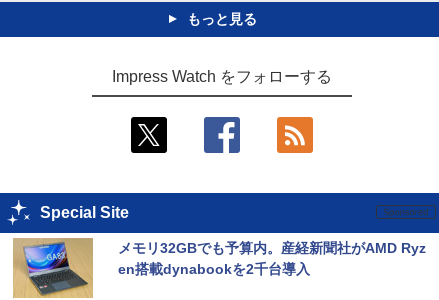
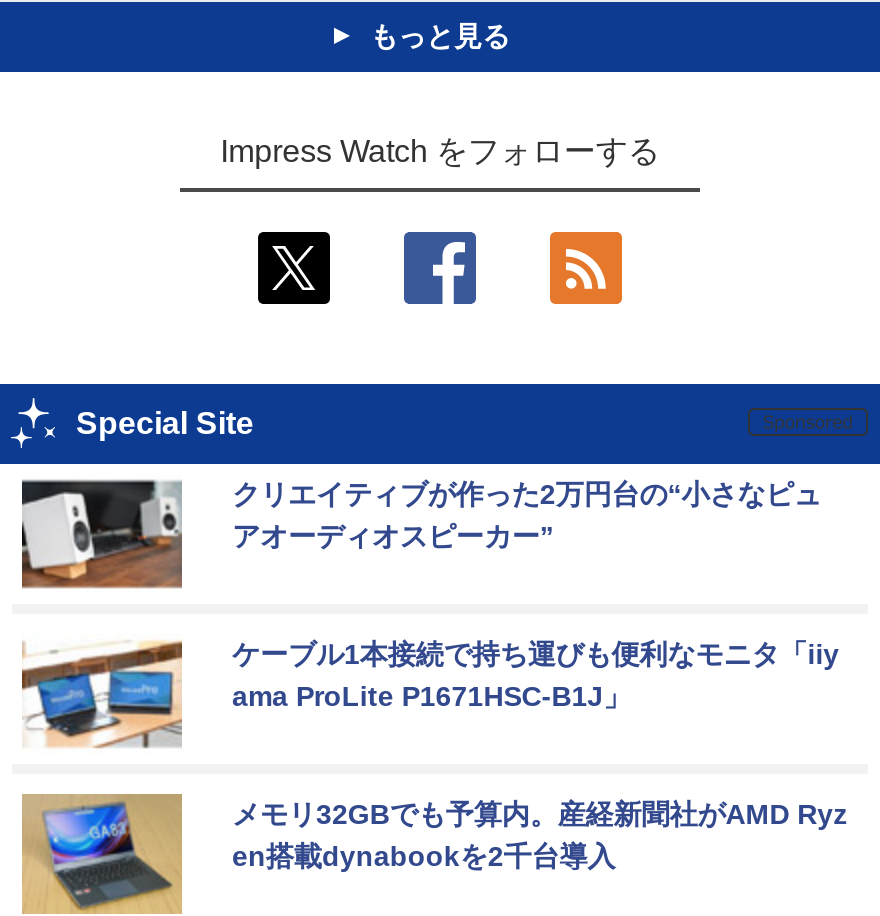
none -> [20,478,821,590] [image] | クリエイティブが作った2万円台の“小さなピュ | アオーディオスピーカー”
none -> [20,639,839,750] [image] | ケーブル1本接続で持ち運びも便利なモニタ「iiy | ama ProLite P1671HSC-B1J」

